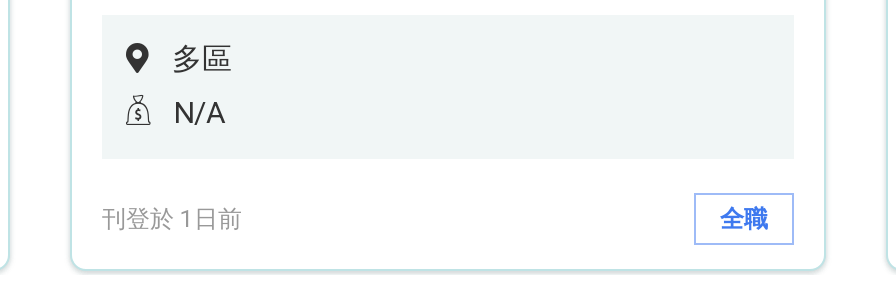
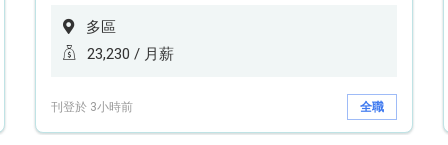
[174,95,226,131] N/A -> [87,45,174,63] 23,230 / 月薪
[102,204,242,232] 刊登於 1日前 -> [51,99,133,113] 刊登於 3小時前

